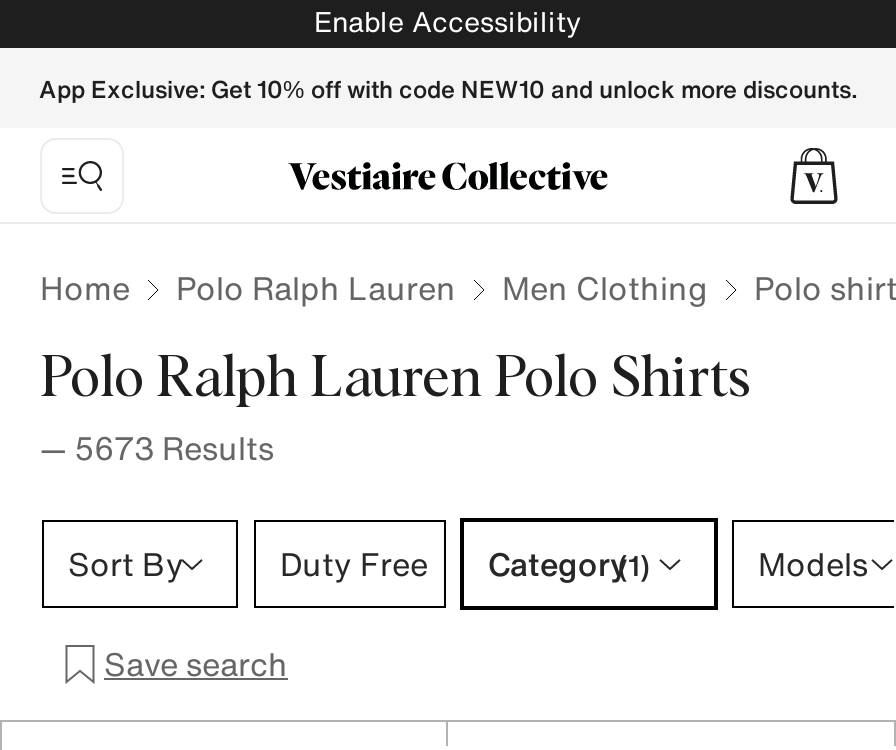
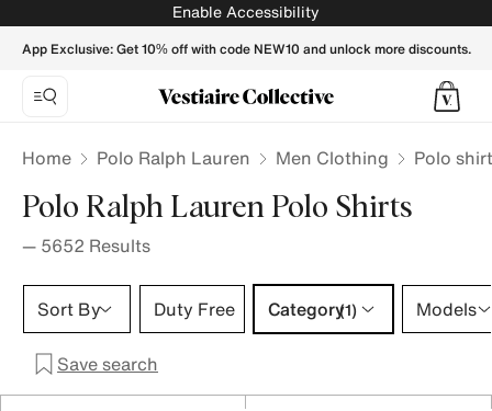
[40,424,274,472] — 5673 Results -> [22,232,150,259] — 5652 Results

